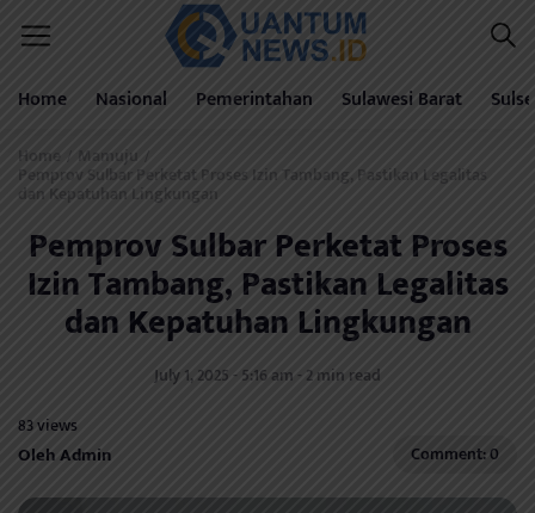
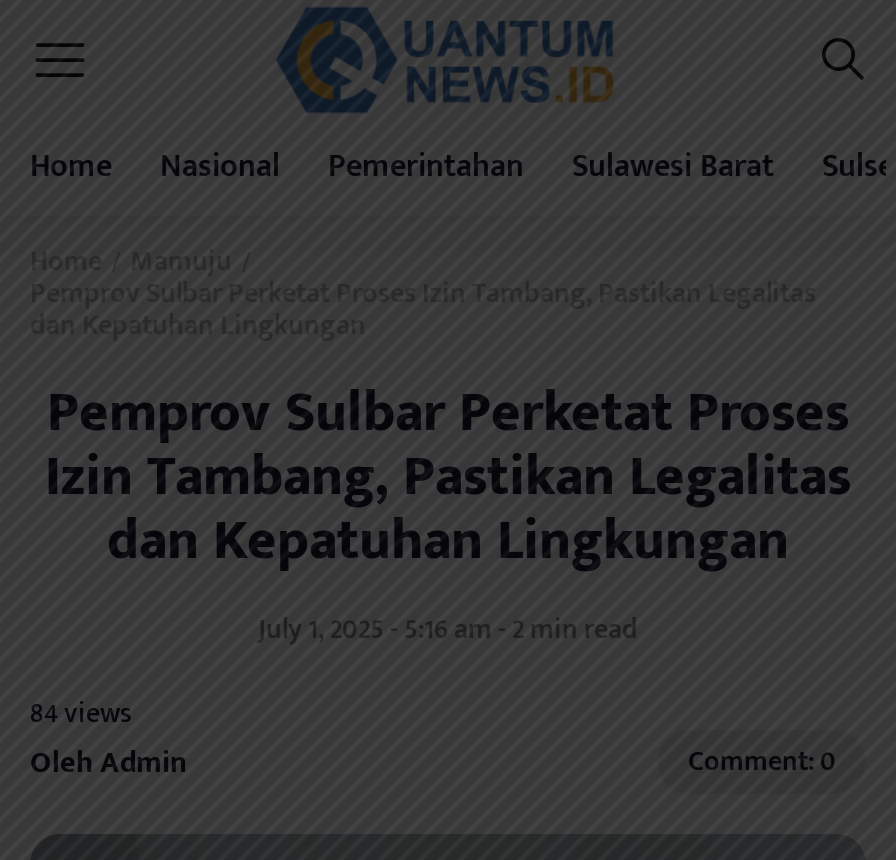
[18,412,78,439] 83 views -> [30,690,132,736] 84 views

